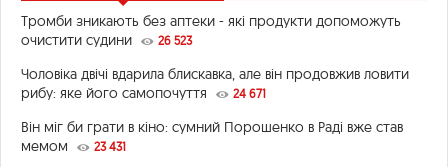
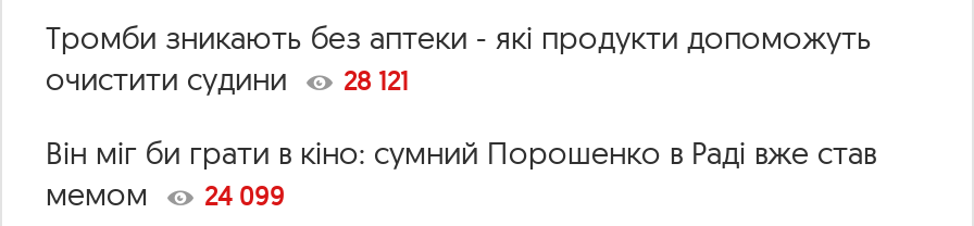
[21,33,409,102] 26 523 | Чоловіка двічі вдарила блискавка, але він продовжив ловити | рибу: яке його самопочуття | 24 671 -> [344,65,409,97] 28 121
[21,137,126,155] мемом 23 431 -> [46,176,285,215] мемом 24 099

